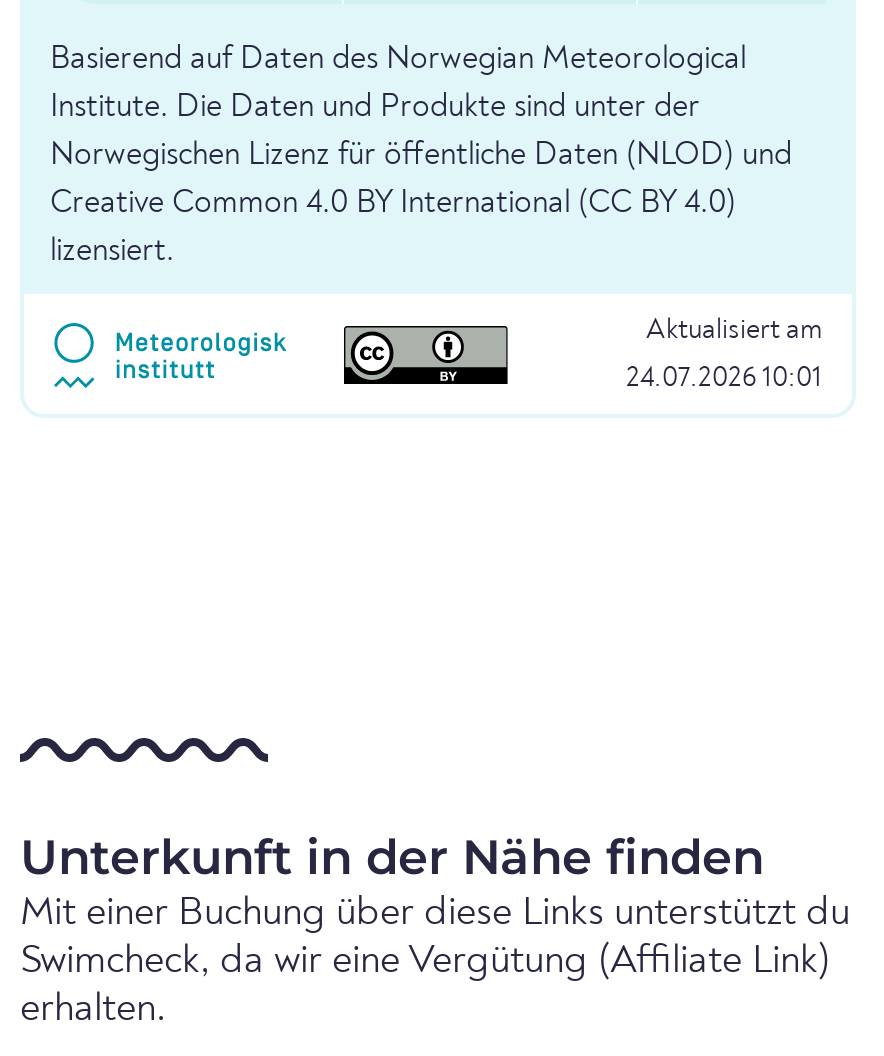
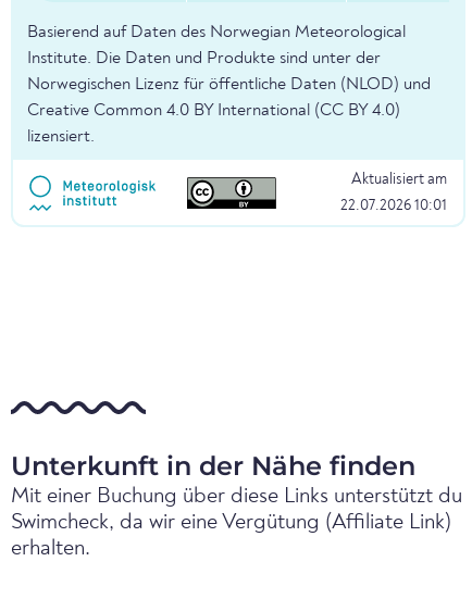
[626,365,822,393] 24.07.2026 10:01 -> [340,198,447,213] 22.07.2026 10:01

